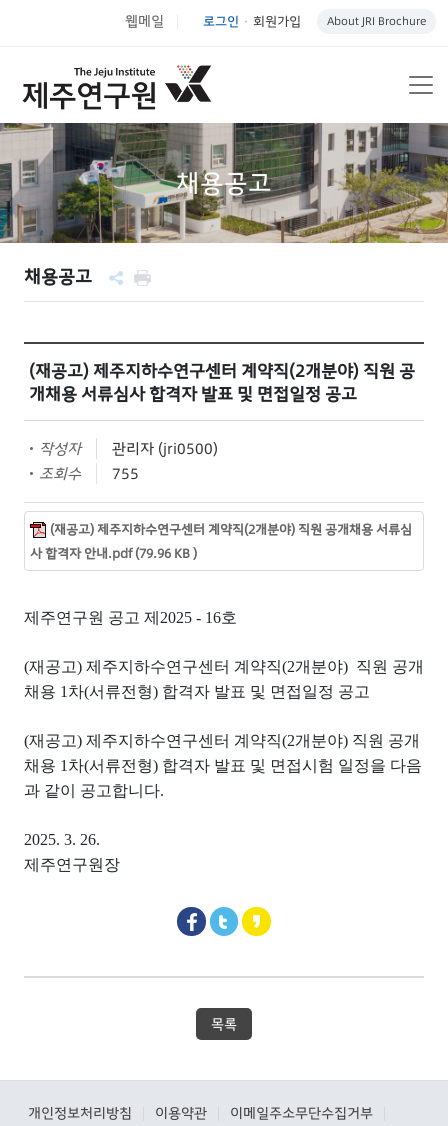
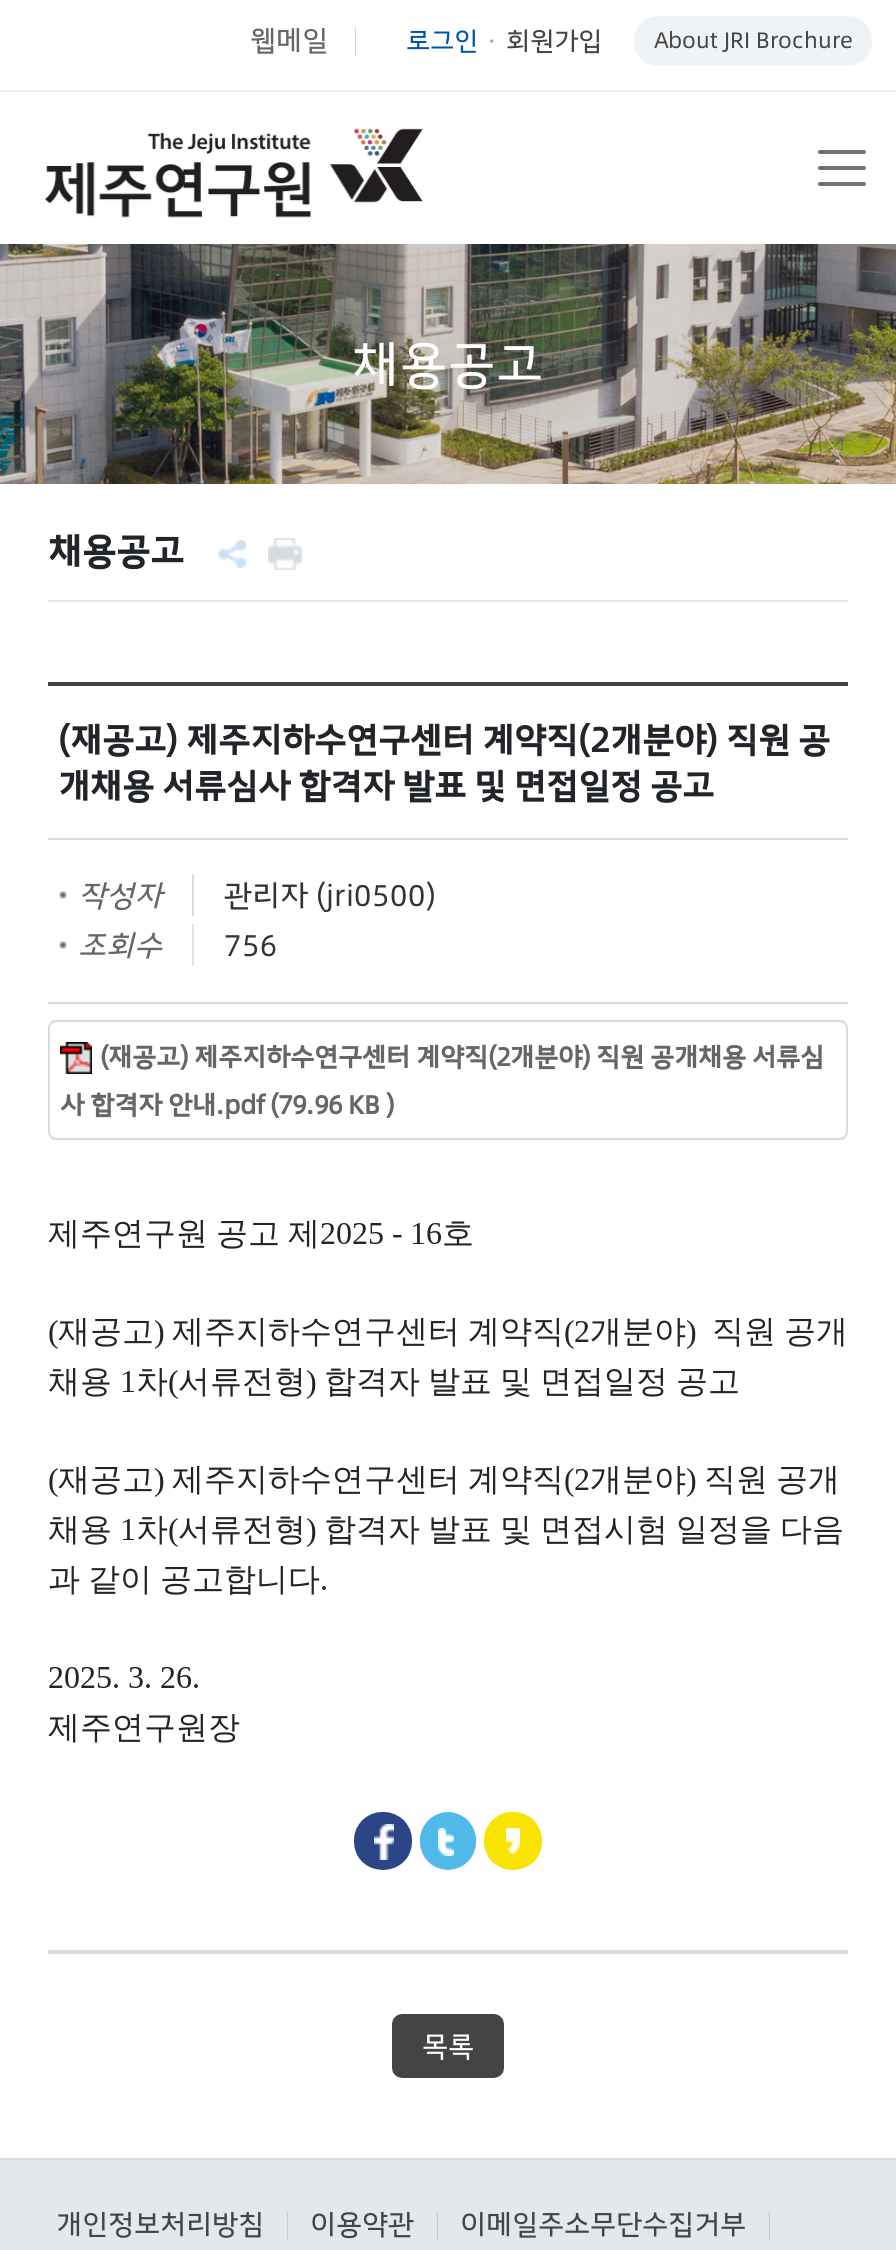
[39,463,139,484] 조회수 755 -> [78,924,278,966] 조회수 756

